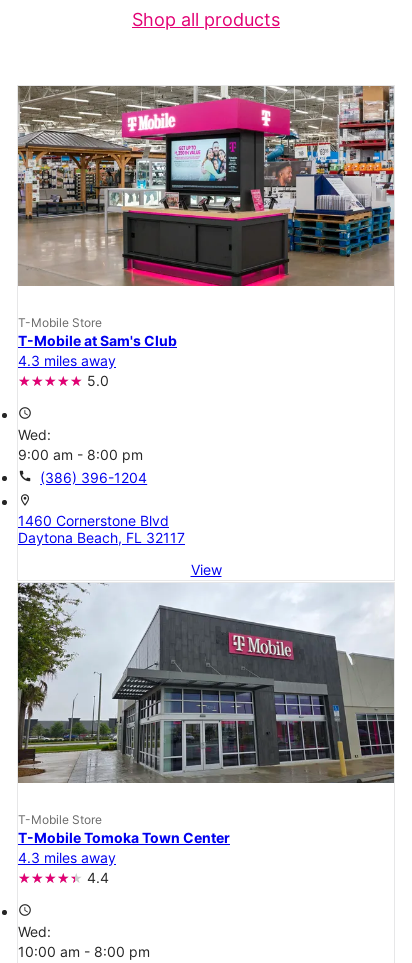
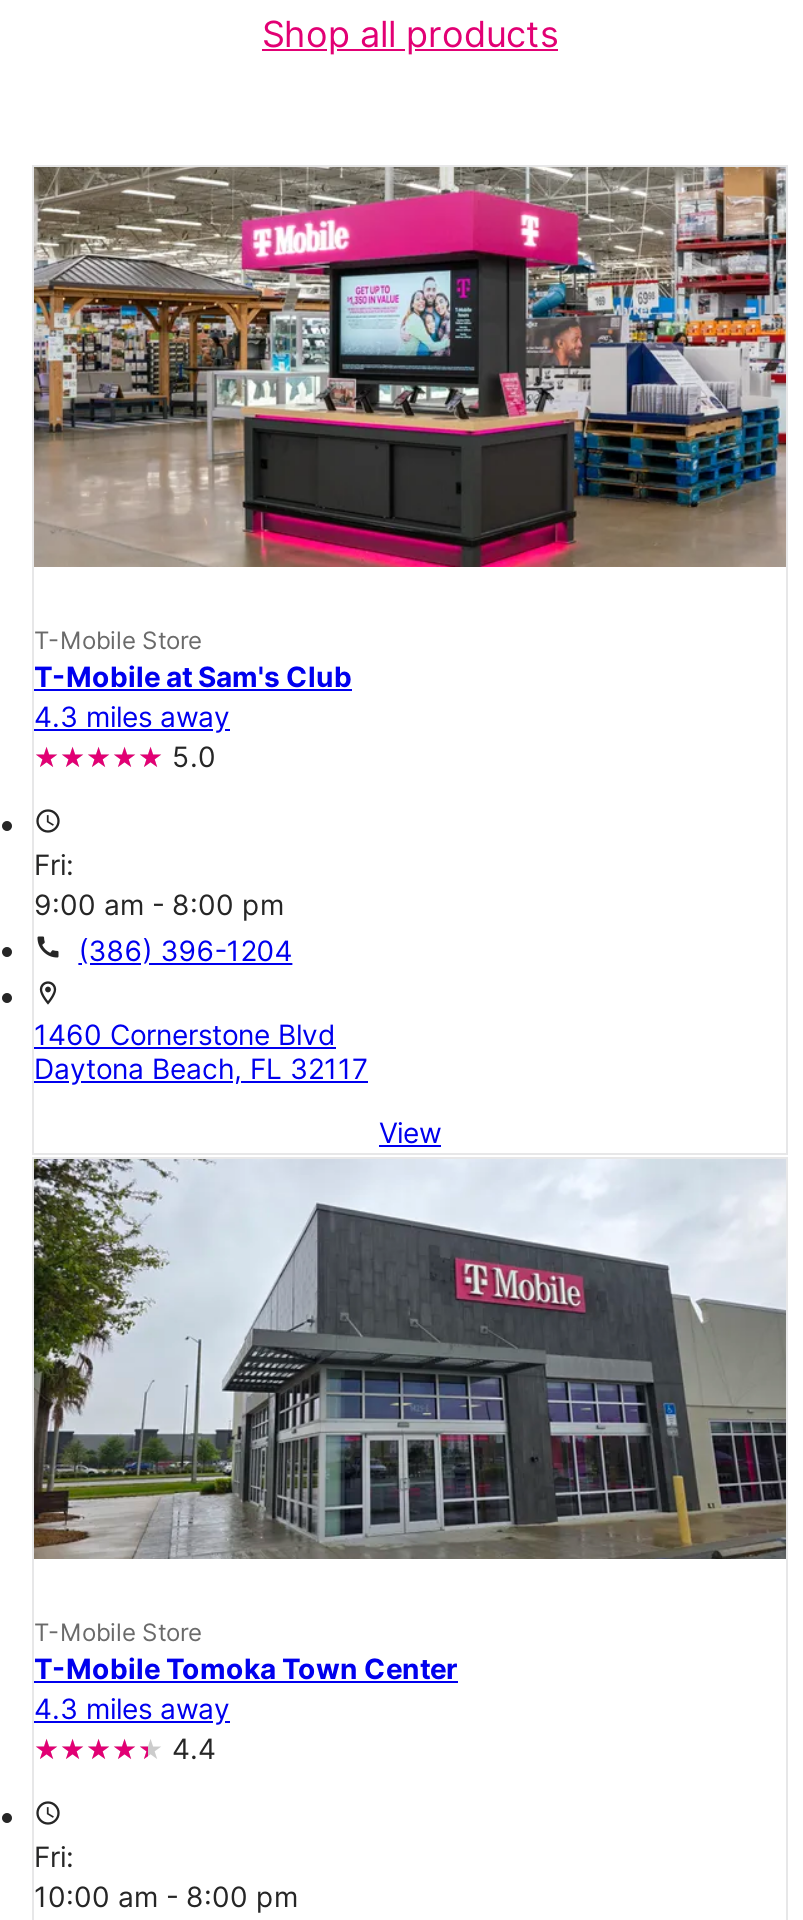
[18,426,55,443] Wed: -> [34,846,82,880] Fri:
[18,922,55,939] Wed: -> [34,1839,82,1873] Fri:

